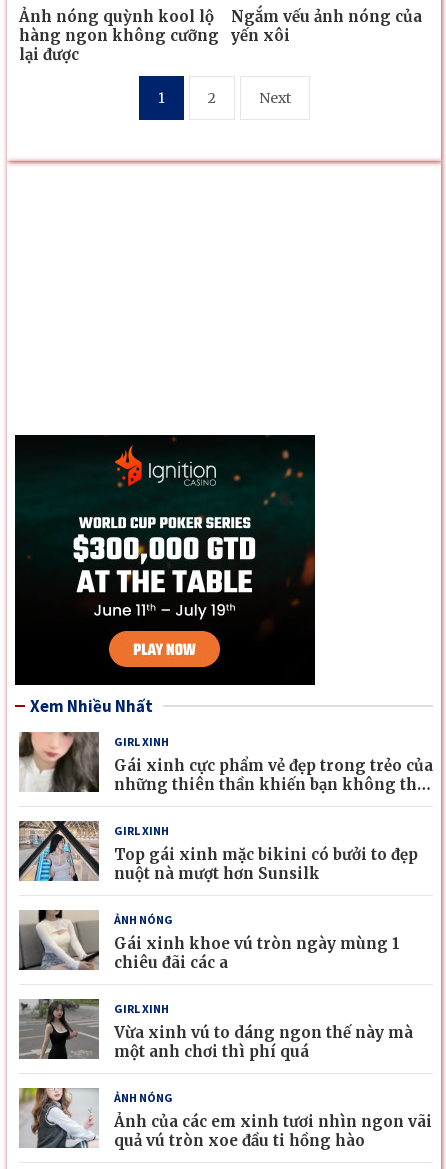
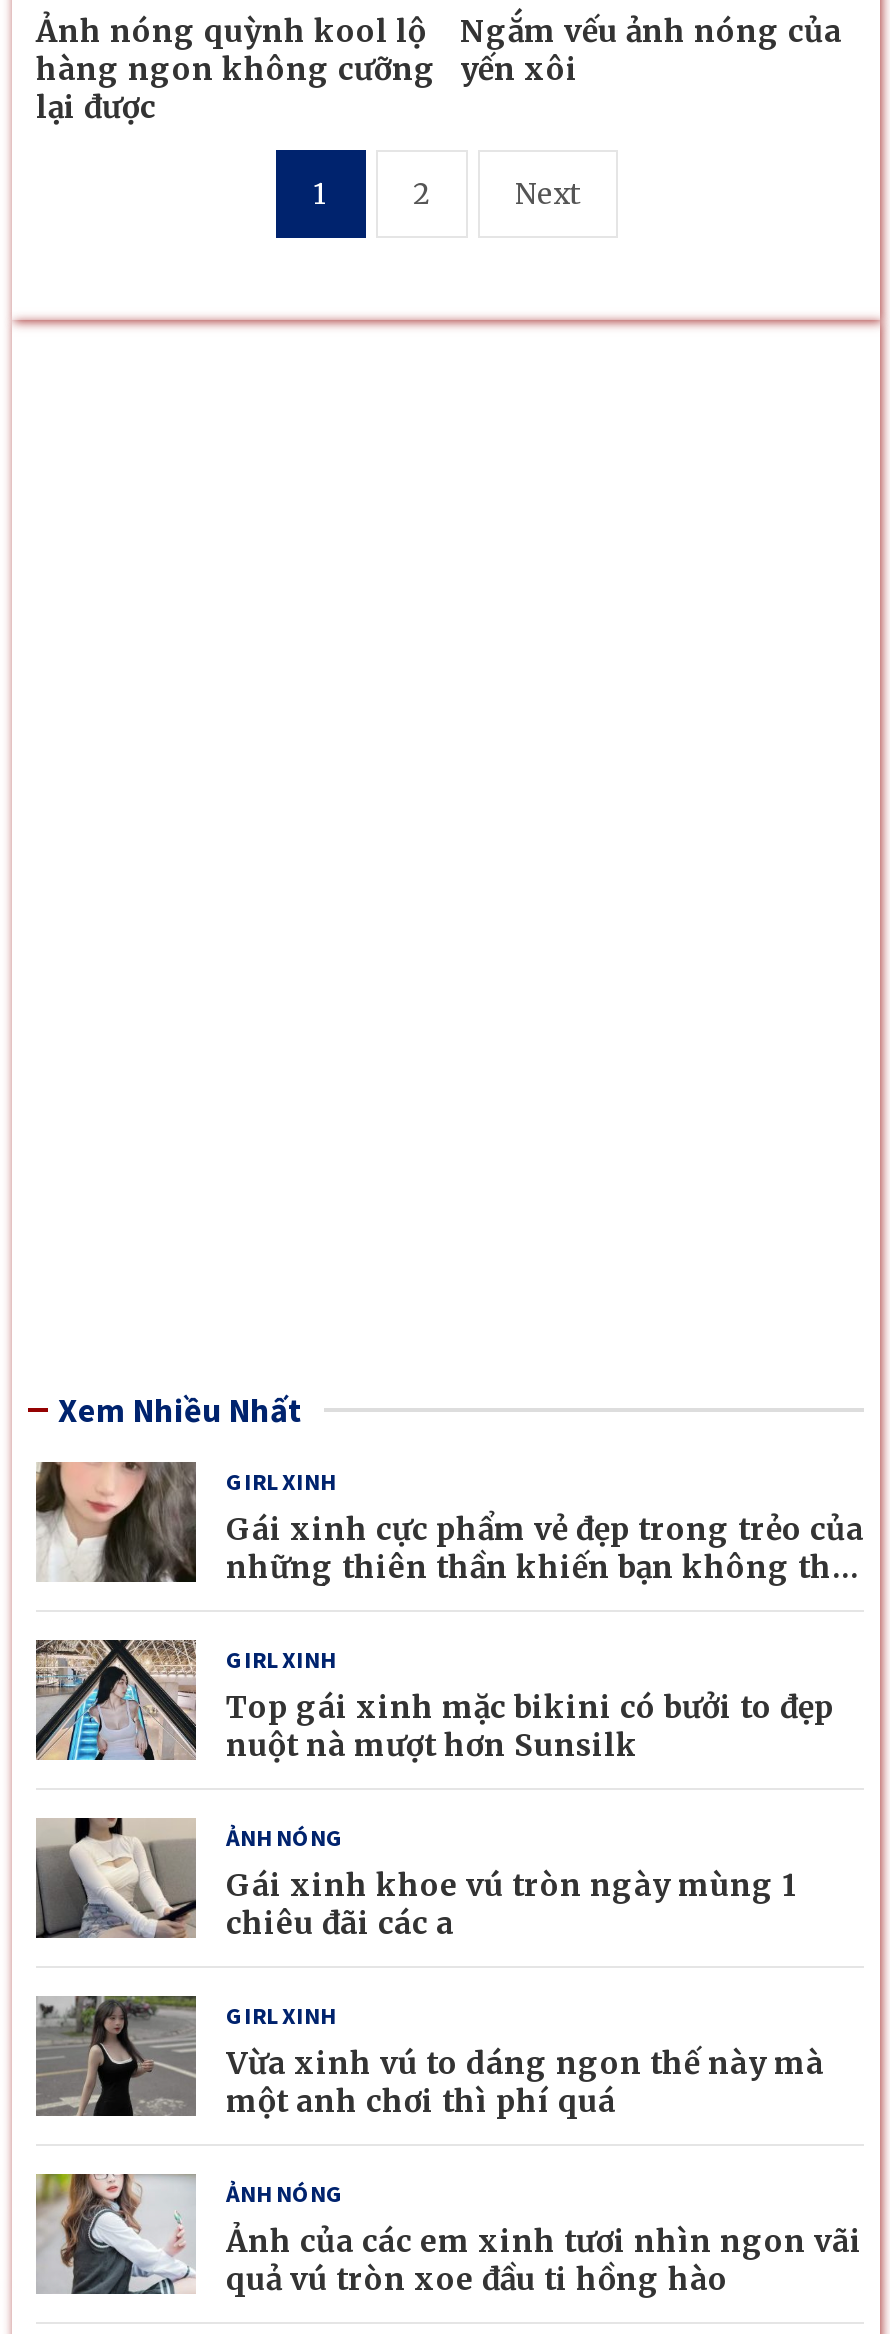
[14,434,316,686] [image] -> none

